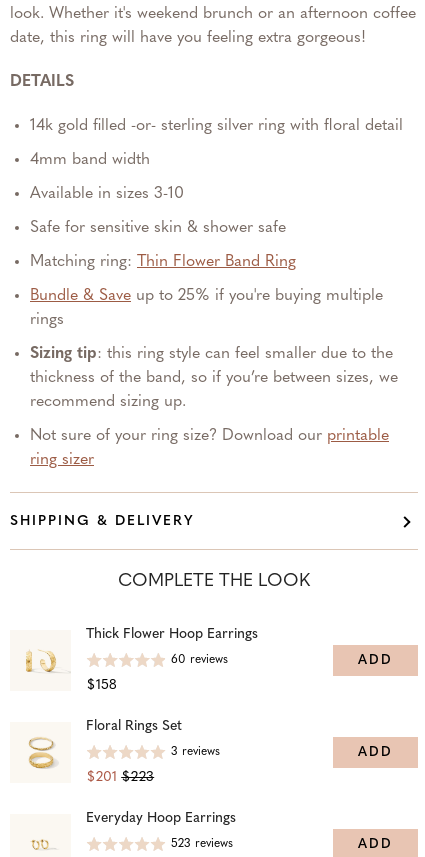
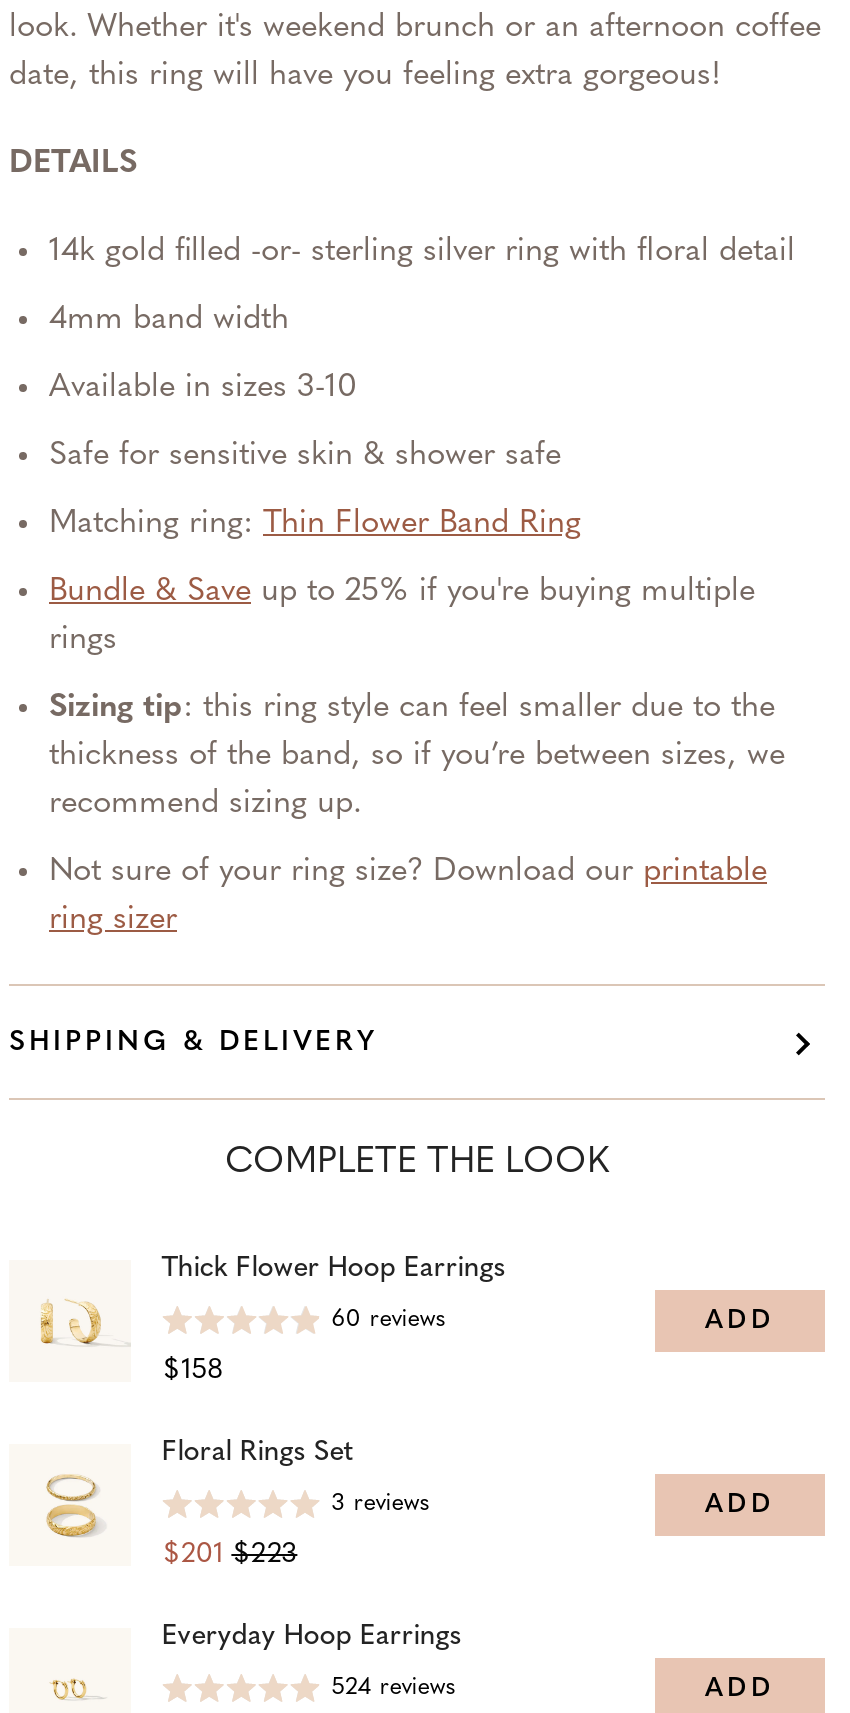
[171,838,233,850] 523 reviews -> [331,1677,455,1701] 524 reviews

